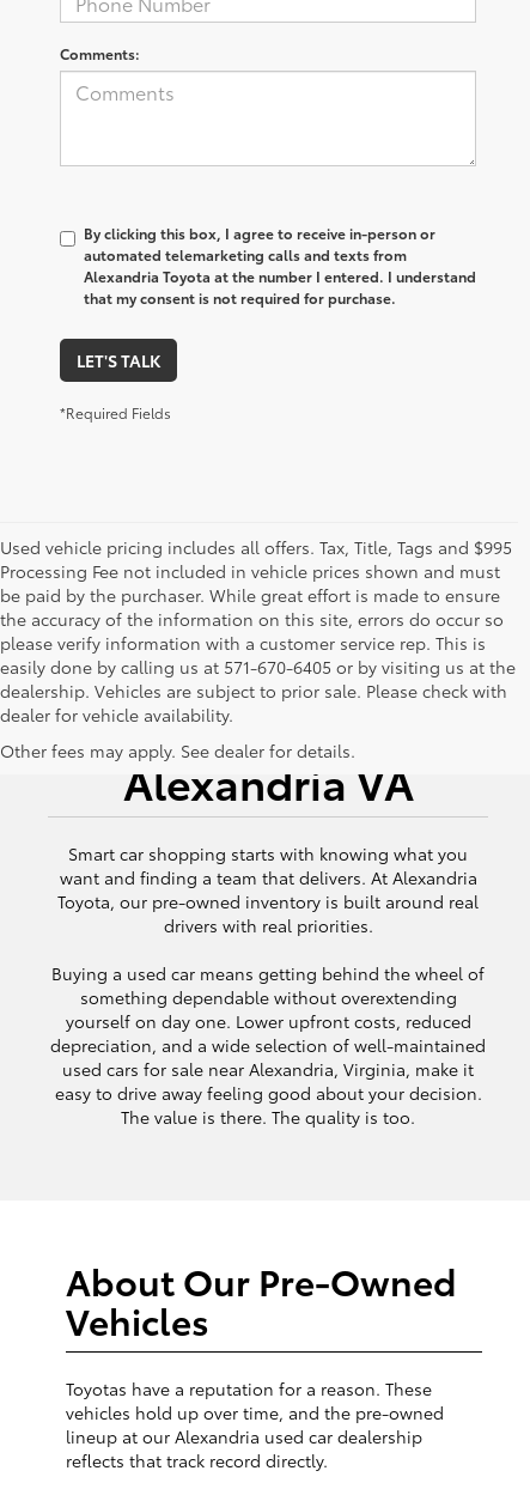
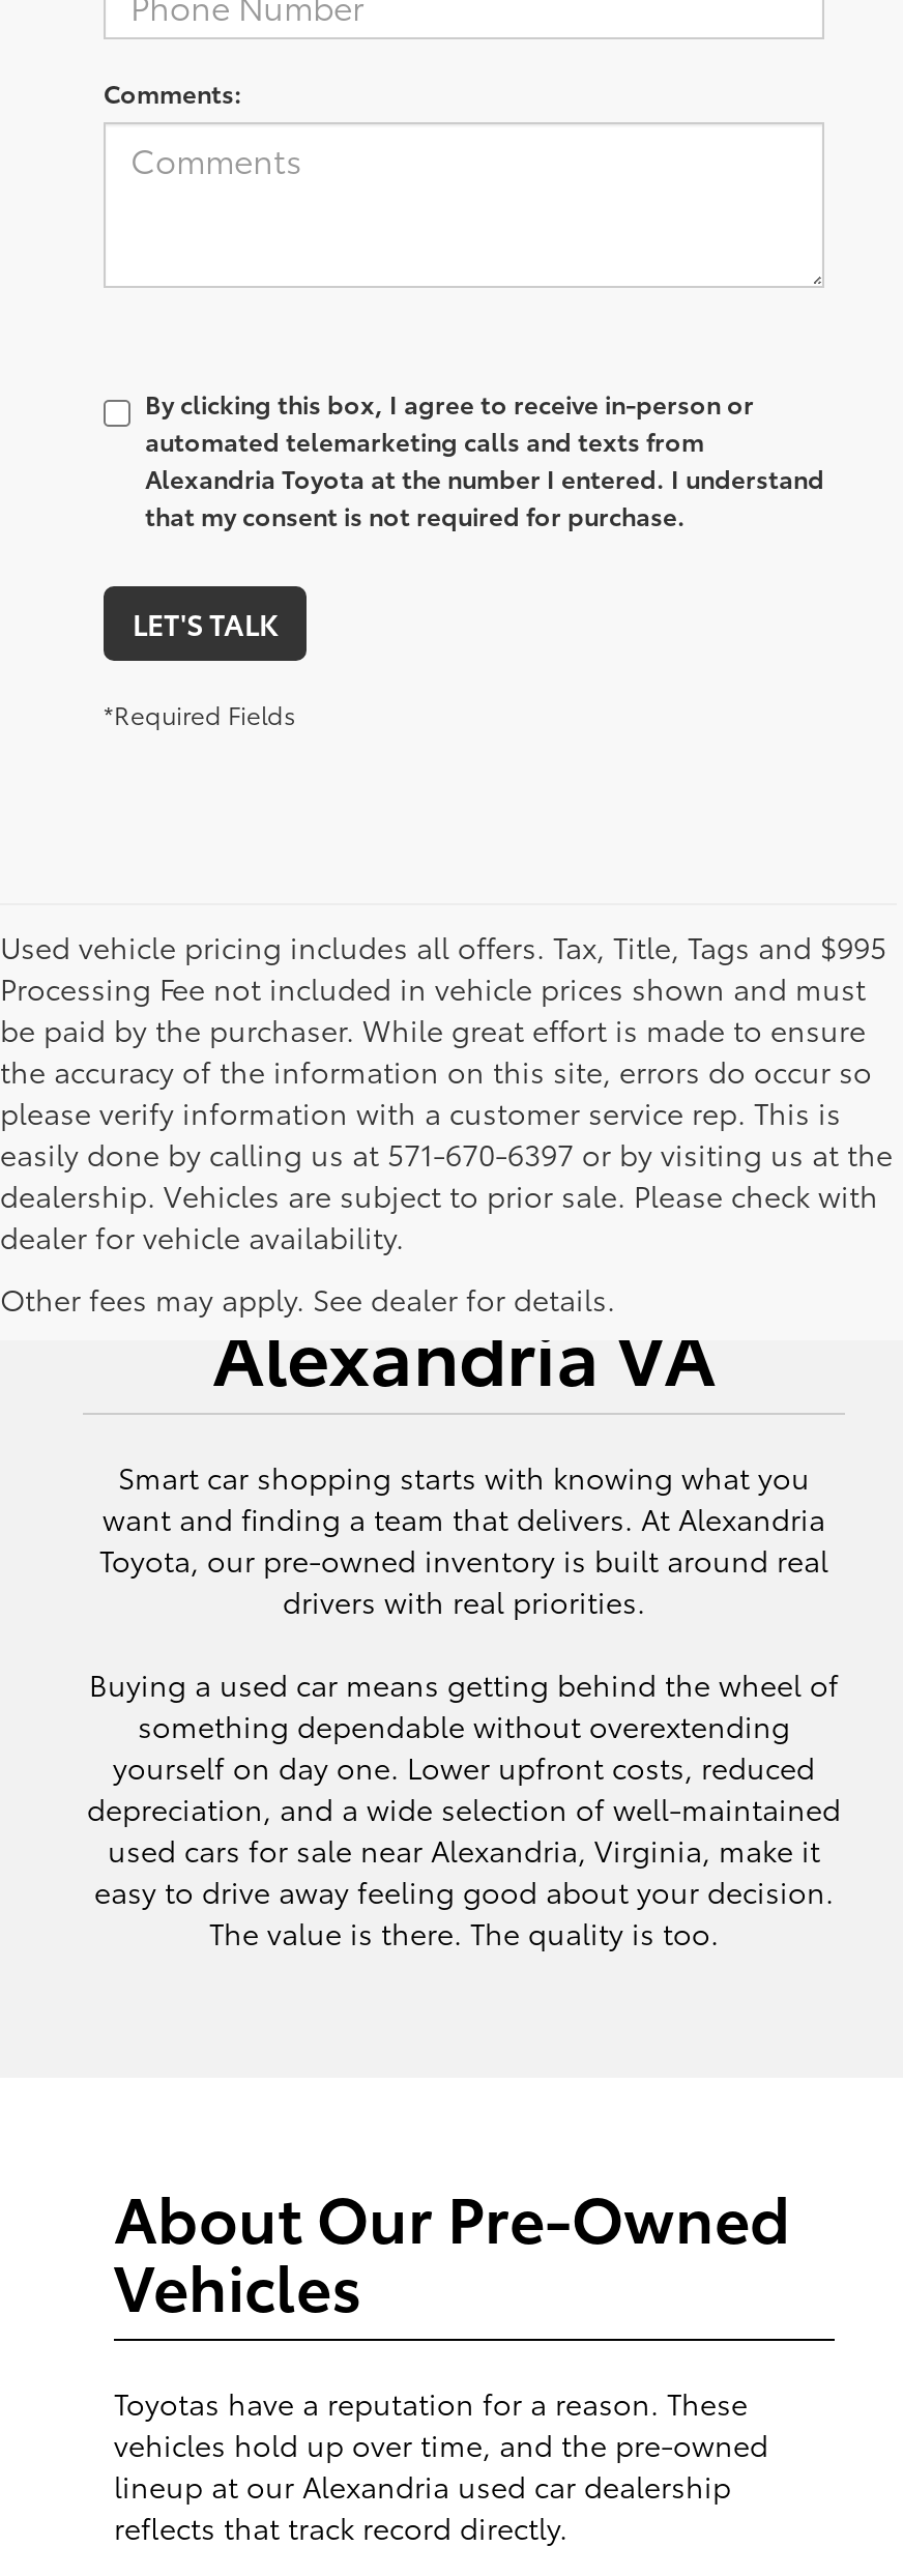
[0,655,516,679] easily done by calling us at 571-670-6405 or by visiting us at the -> [0,1134,893,1175] easily done by calling us at 571-670-6397 or by visiting us at the

